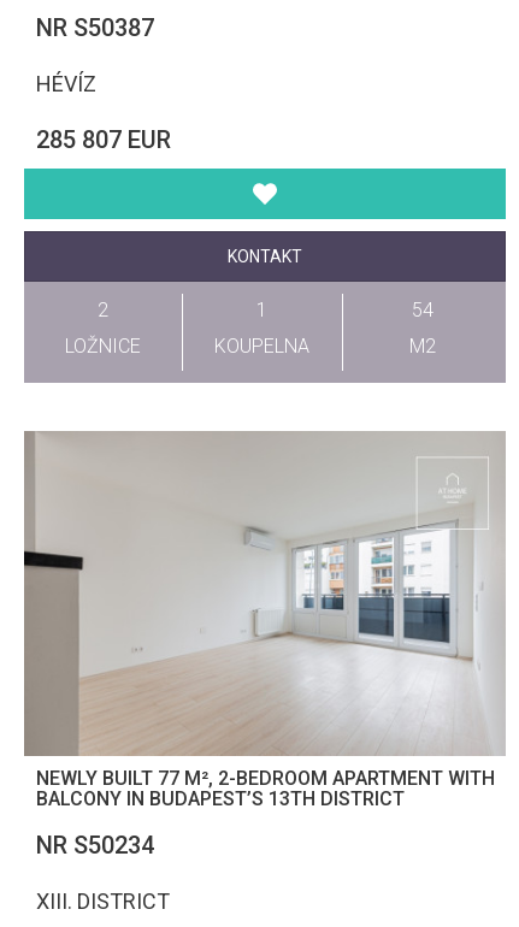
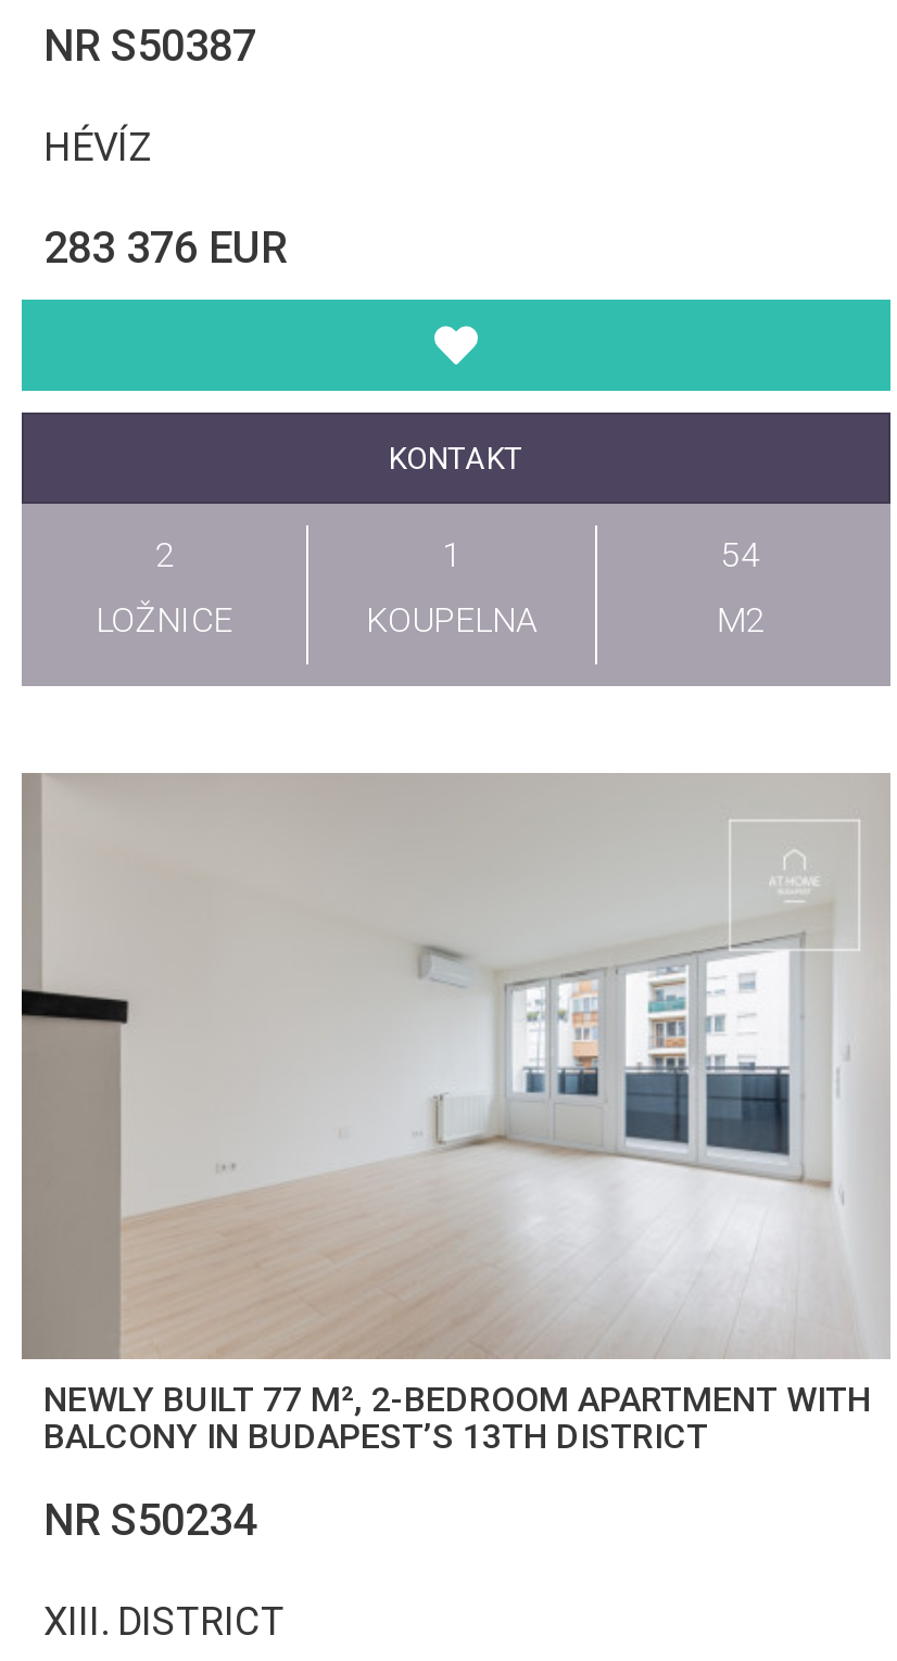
[36,126,171,155] 285 807 EUR -> [43,222,287,274] 283 376 EUR

